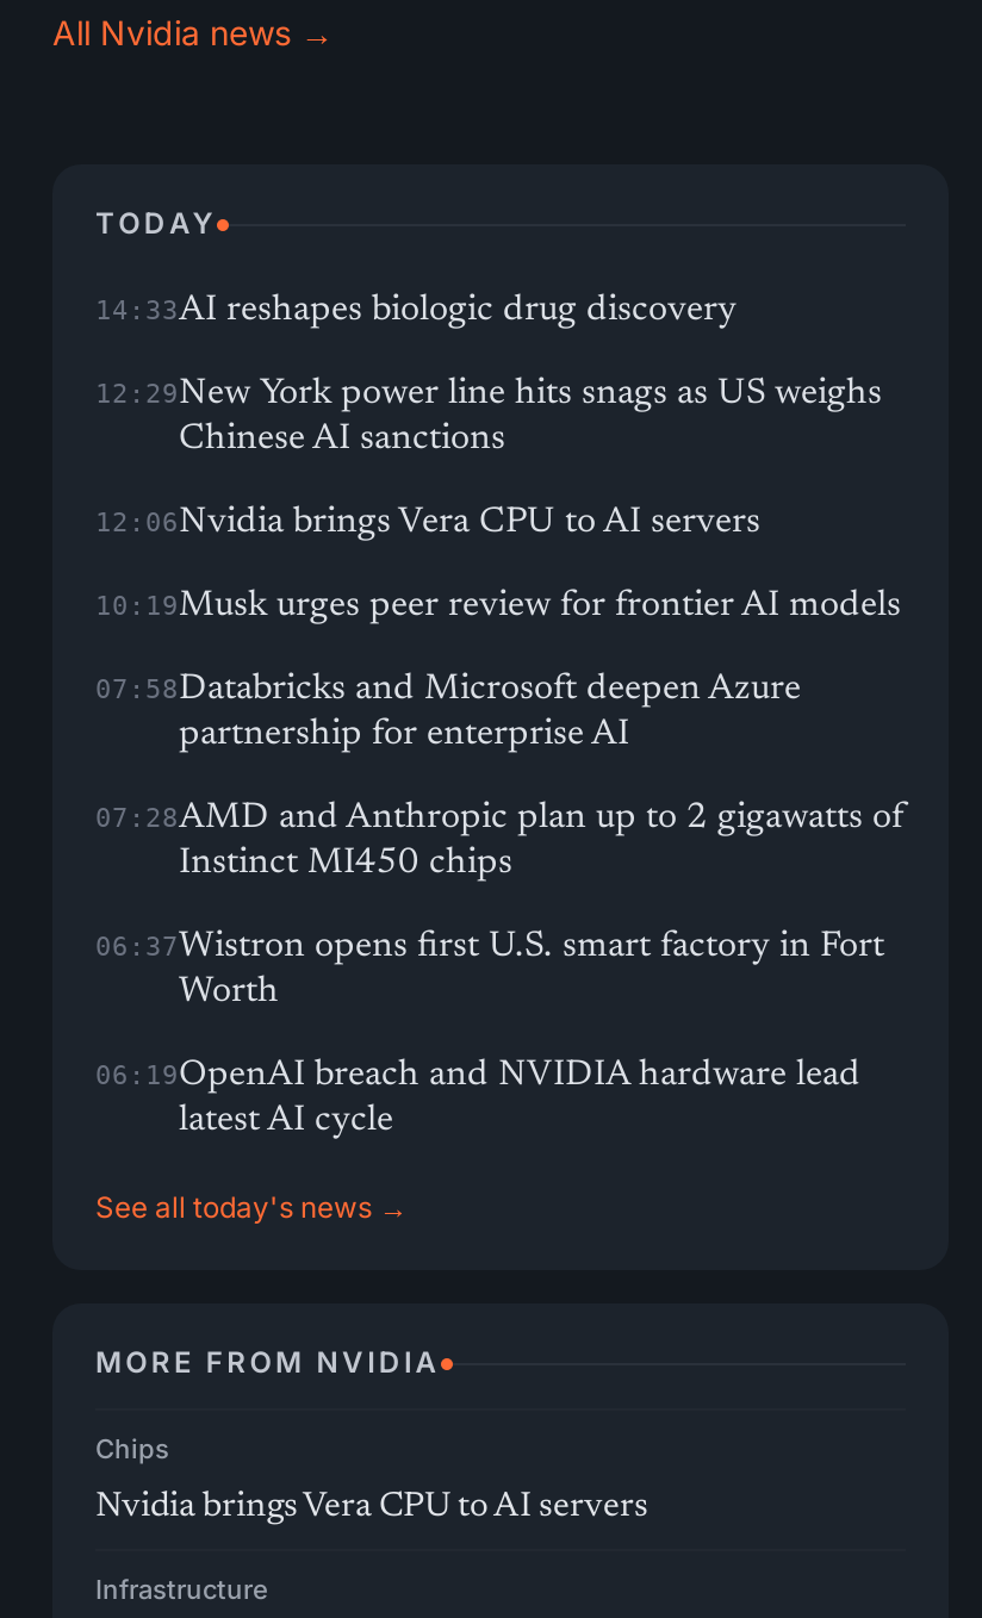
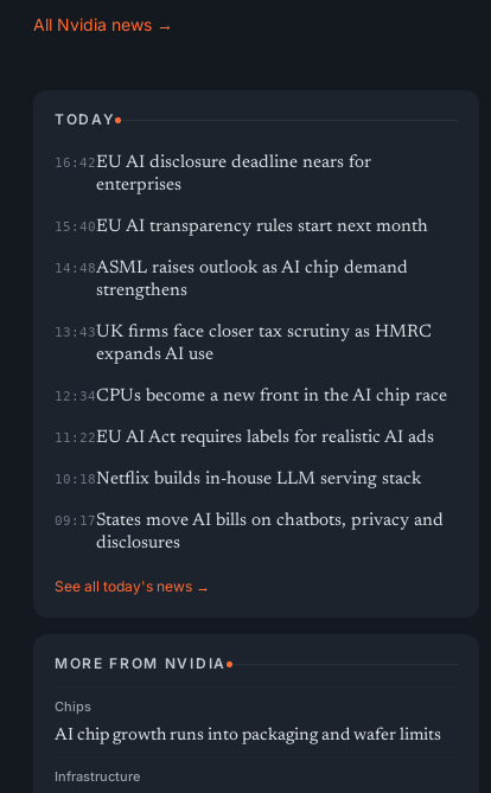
[95,293,736,329] 14:33AI reshapes biologic drug discovery -> [55,154,371,194] 16:42 EU AI disclosure deadline nears for | enterprises
[95,377,882,458] 12:29New York power line hits snags as US weighs | Chinese AI sanctions -> [55,218,428,236] 15:40EU AI transparency rules start next month
[95,505,760,541] 12:06Nvidia brings Vera CPU to AI servers -> [55,260,408,300] 14:48ASML raises outlook as AI chip demand | strengthens
[95,589,901,624] 10:19Musk urges peer review for frontier AI models -> [55,324,432,364] 13:43 UK firms face closer tax scrutiny as HMRC | expands AI use
[95,672,801,753] 07:58Databricks and Microsoft deepen Azure | partnership for enterprise AI -> [55,388,447,405] 12:34CPUs become a new front in the AI chip race
[95,801,906,882] 07:28AMD and Anthropic plan up to 2 gigawatts of | Instinct MI450 chips -> [55,429,434,447] 11:22 EU AI Act requires labels for realistic AI ads
[95,929,884,1010] 06:37Wistron opens first U.S. smart factory in Fort | Worth -> [55,471,421,488] 10:18Netflix builds in-house LLM serving stack
[95,1058,860,1139] 06:19OpenAI breach and NVIDIA hardware lead | latest AI cycle -> [55,512,444,552] 09:17States move AI bills on chatbots, privacy and | disclosures
[95,1489,648,1525] Nvidia brings Vera CPU to AI servers -> [55,727,441,744] AI chip growth runs into packaging and wafer limits

